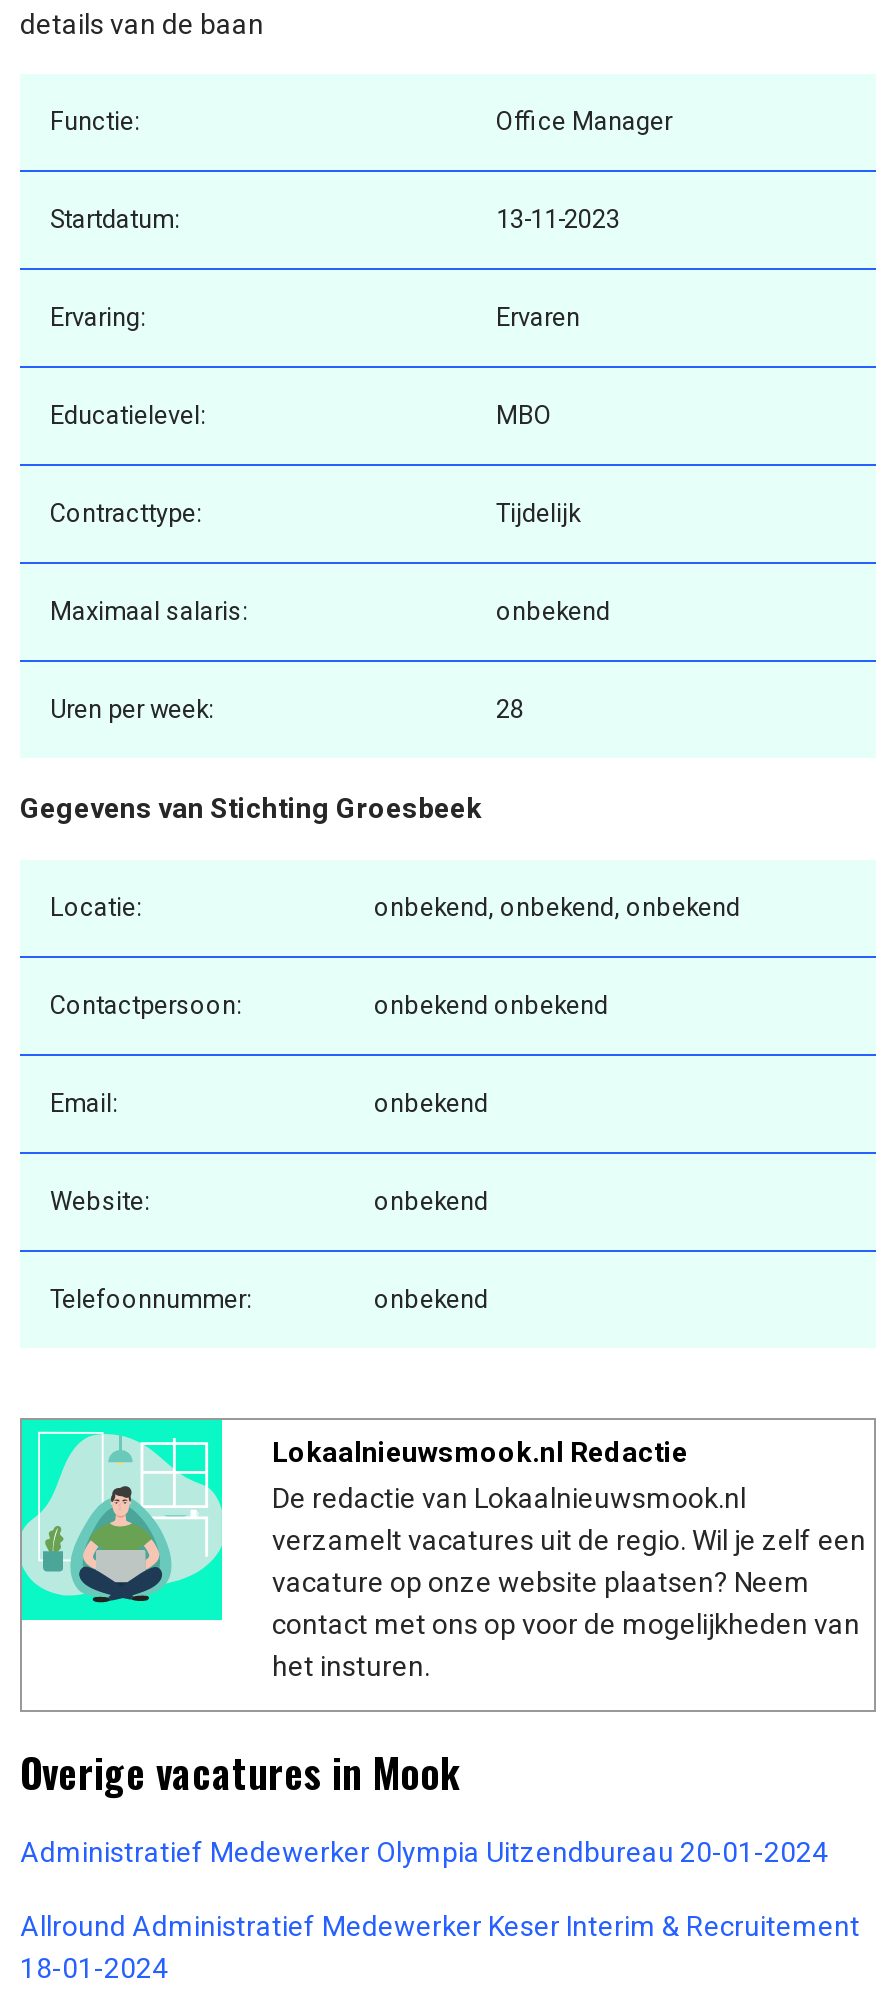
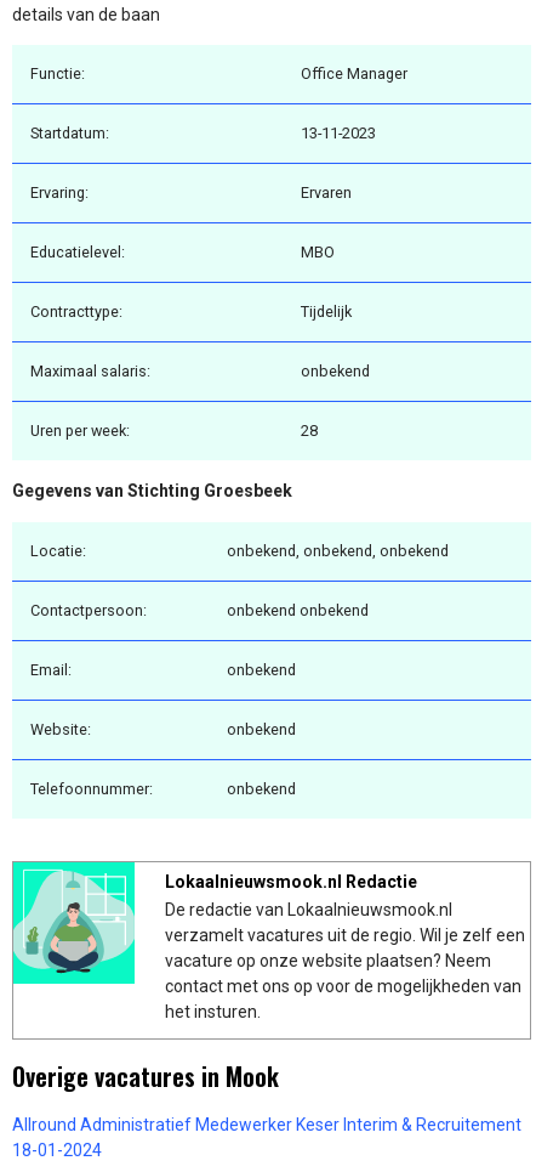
[20,1836,828,1868] Administratief Medewerker Olympia Uitzendbureau 20-01-2024 -> none

